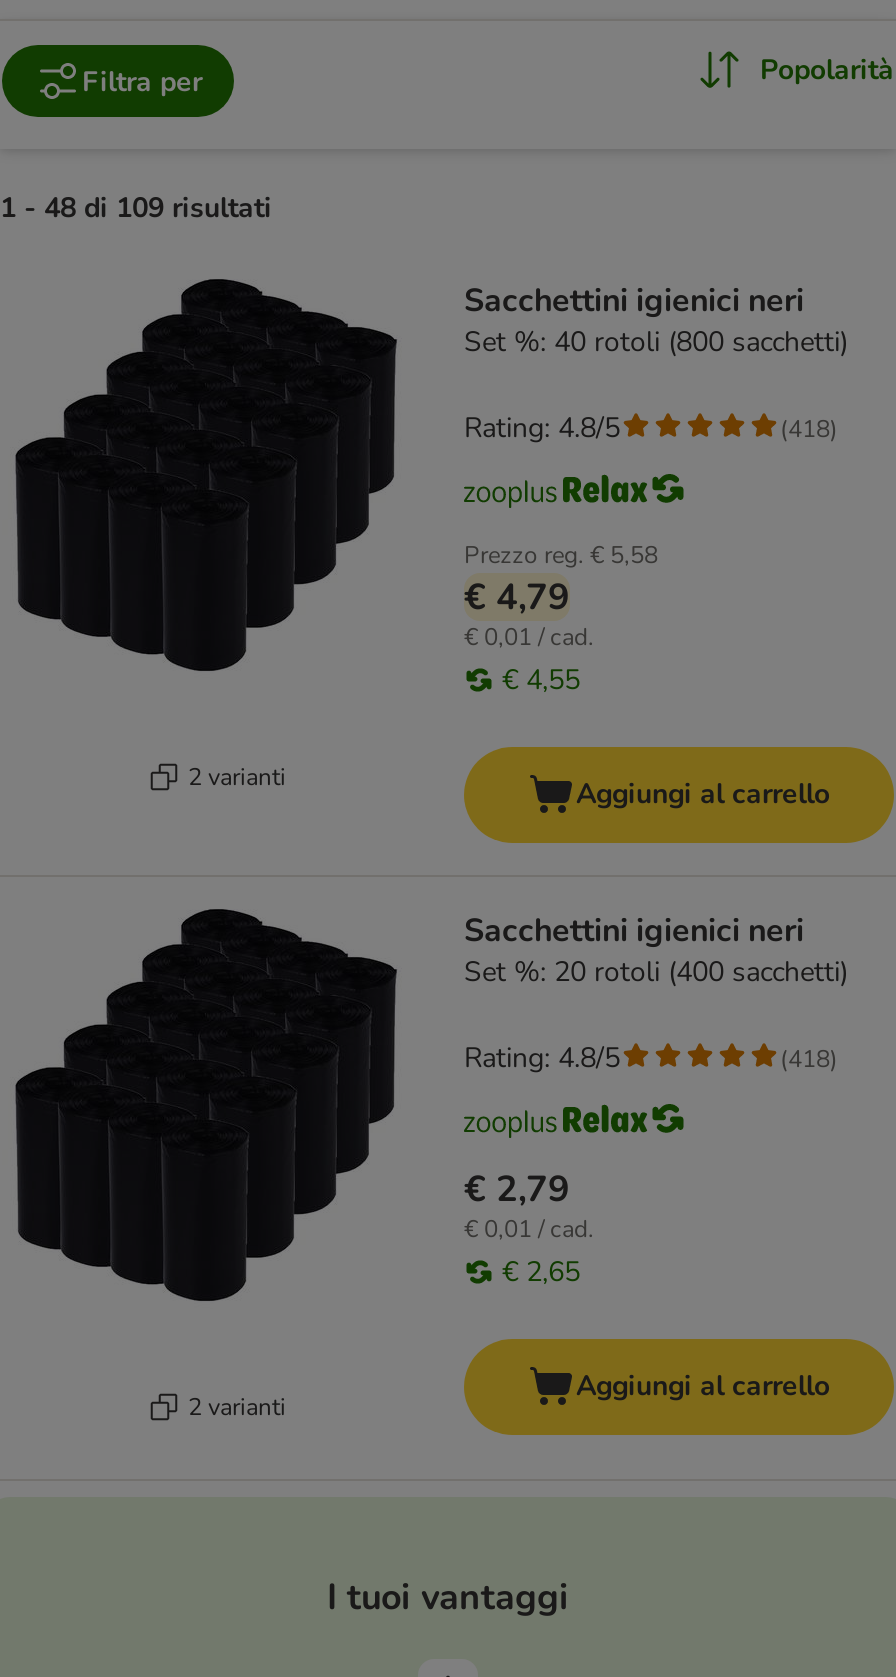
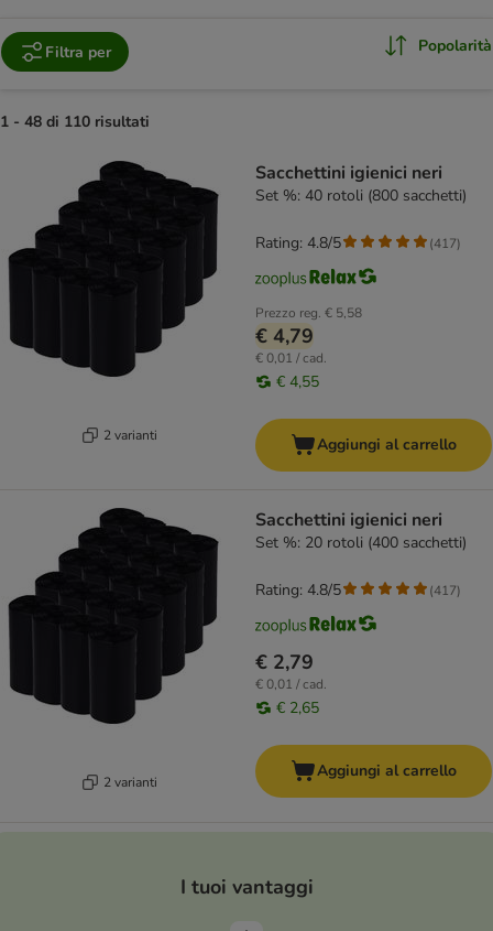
[0,189,272,227] 1 - 48 di 109 risultati -> [0,111,150,132] 1 - 48 di 110 risultati
[780,412,838,444] (418) -> [429,234,461,252] (417)
[780,1042,838,1074] (418) -> [429,581,461,599] (417)

